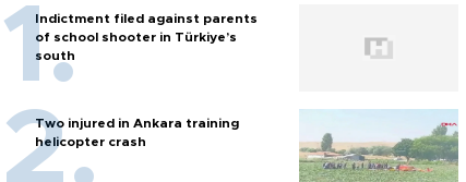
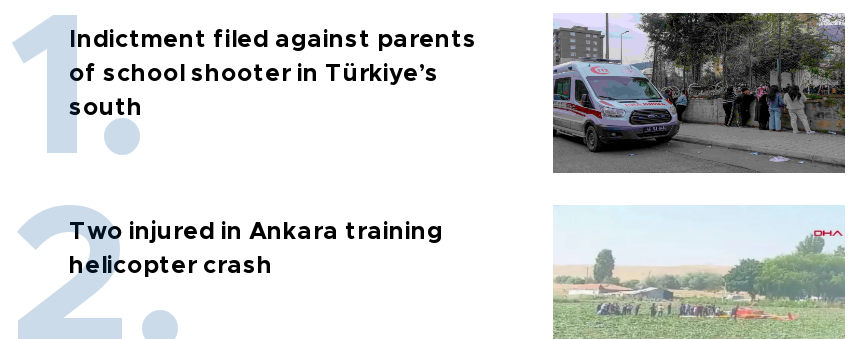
none -> [551,11,847,175] [image]

